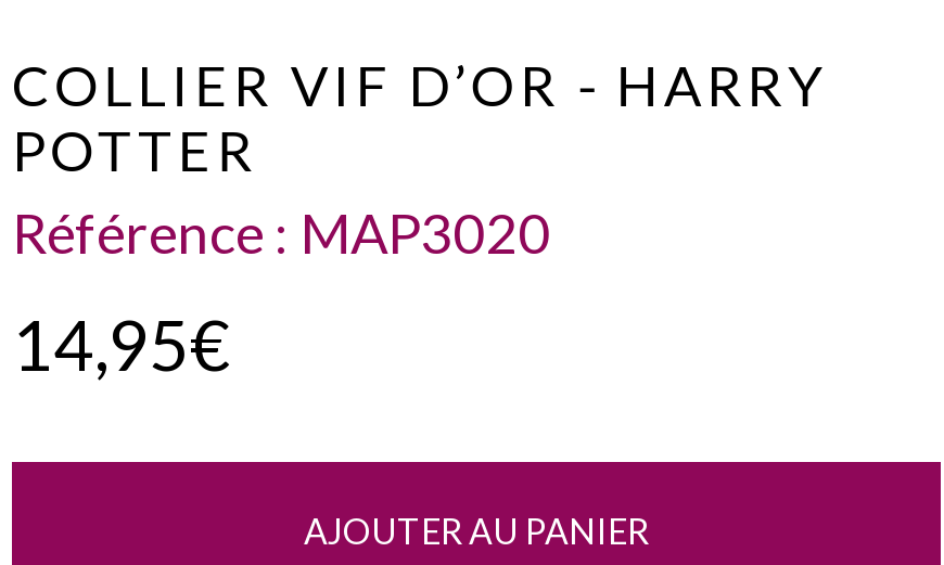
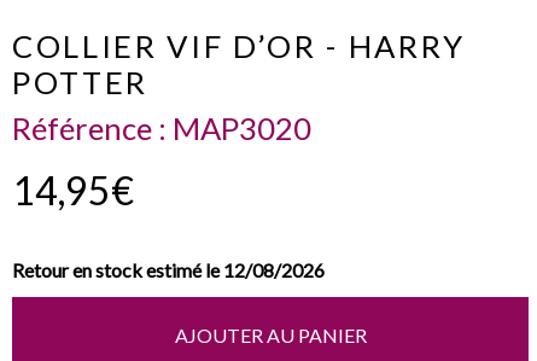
none -> [12,258,325,281] Retour en stock estimé le 12/08/2026

